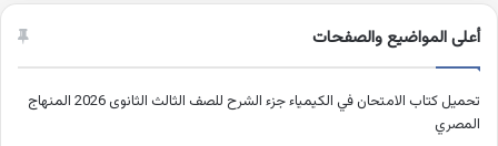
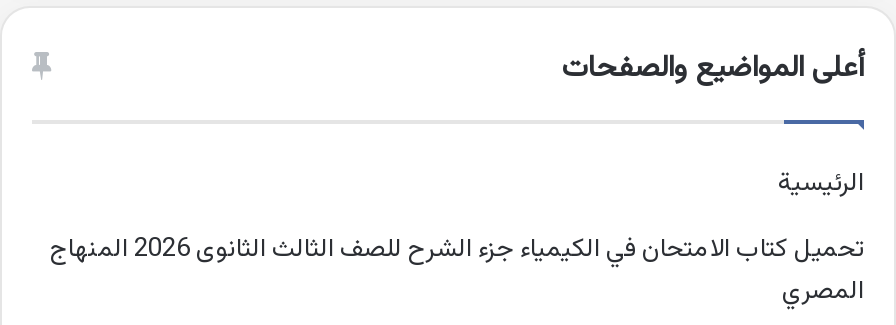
none -> [778,164,864,204] الرئيسية

